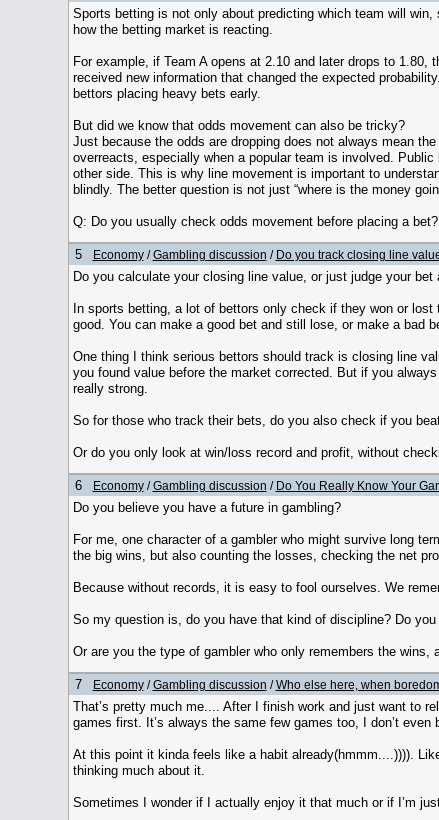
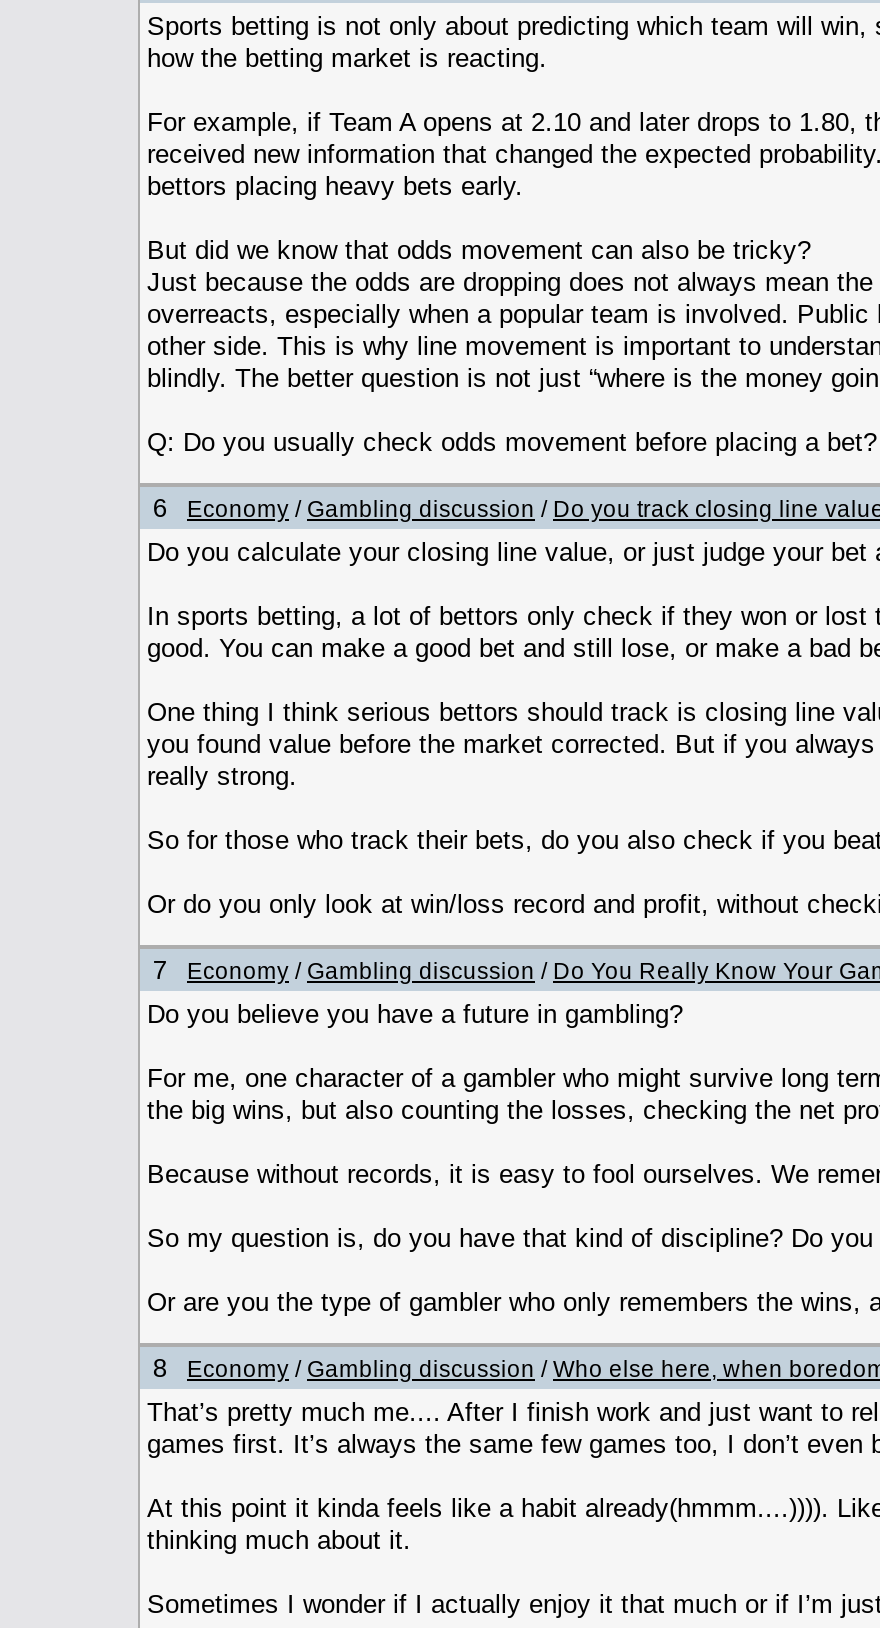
[75,247,82,262] 5 -> [153,493,167,523] 6
[75,478,82,493] 6 -> [153,955,167,985] 7
[75,677,82,692] 7 -> [153,1353,167,1383] 8

